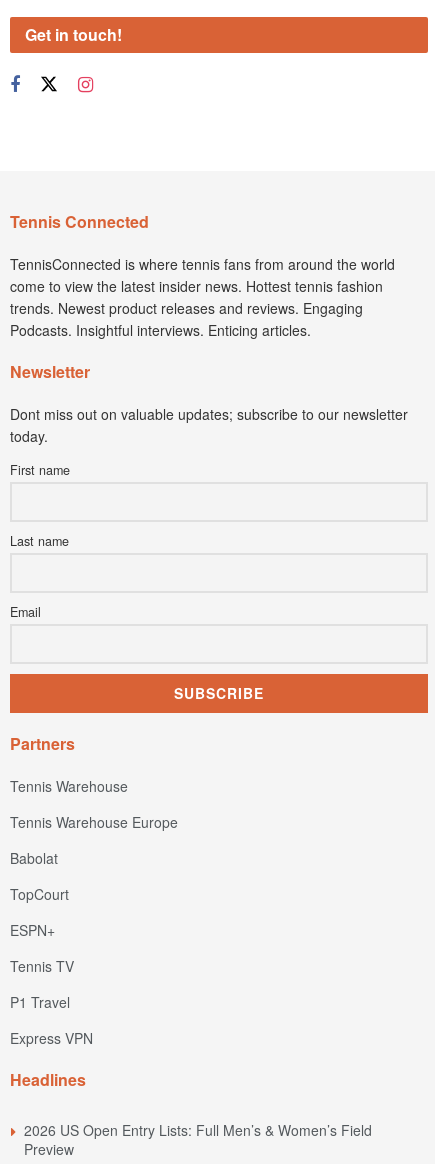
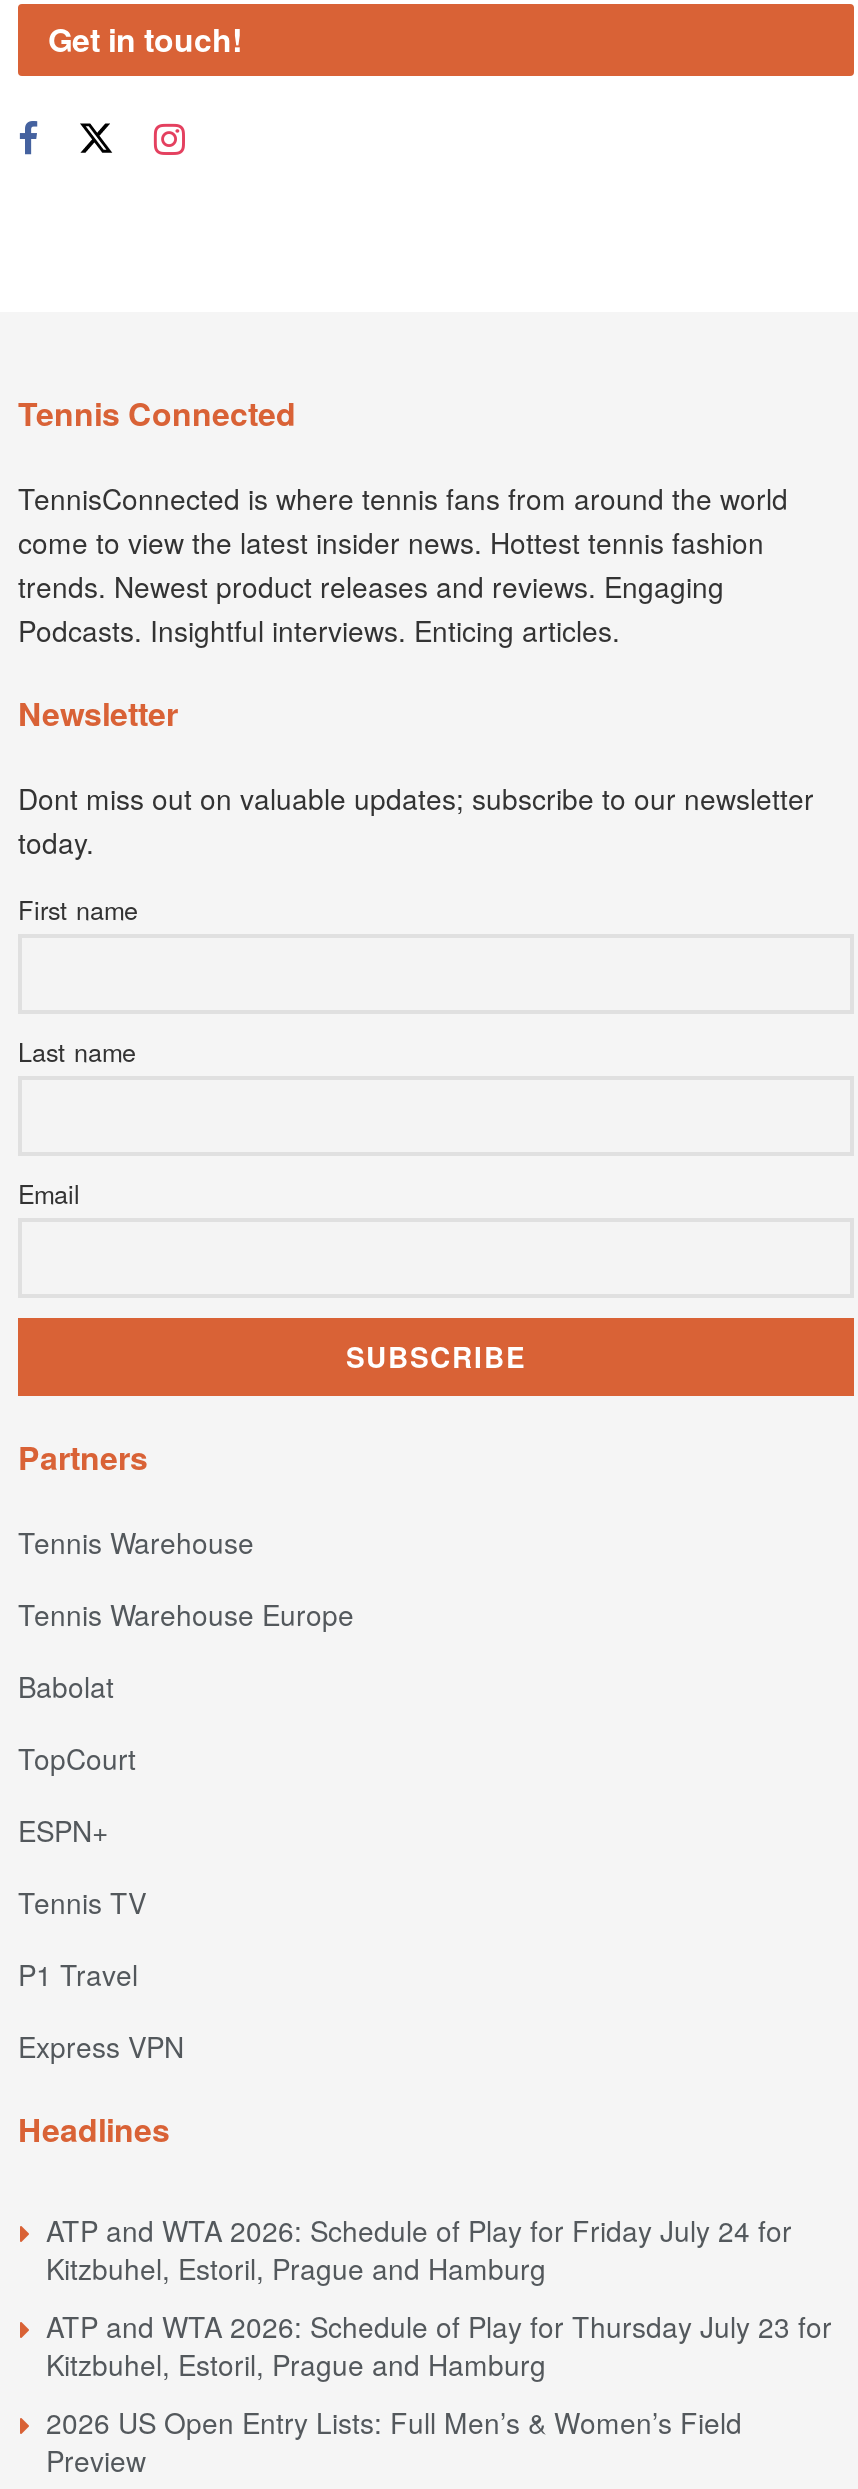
none -> [46,2211,832,2385] ATP and WTA 2026: Schedule of Play for Friday July 24 for | Kitzbuhel, Estoril, Prague and Hamburg | ATP and WTA 2026: Schedule of Play for Thursday July 23 for | Kitzbuhel, Estoril, Prague and Hamburg

